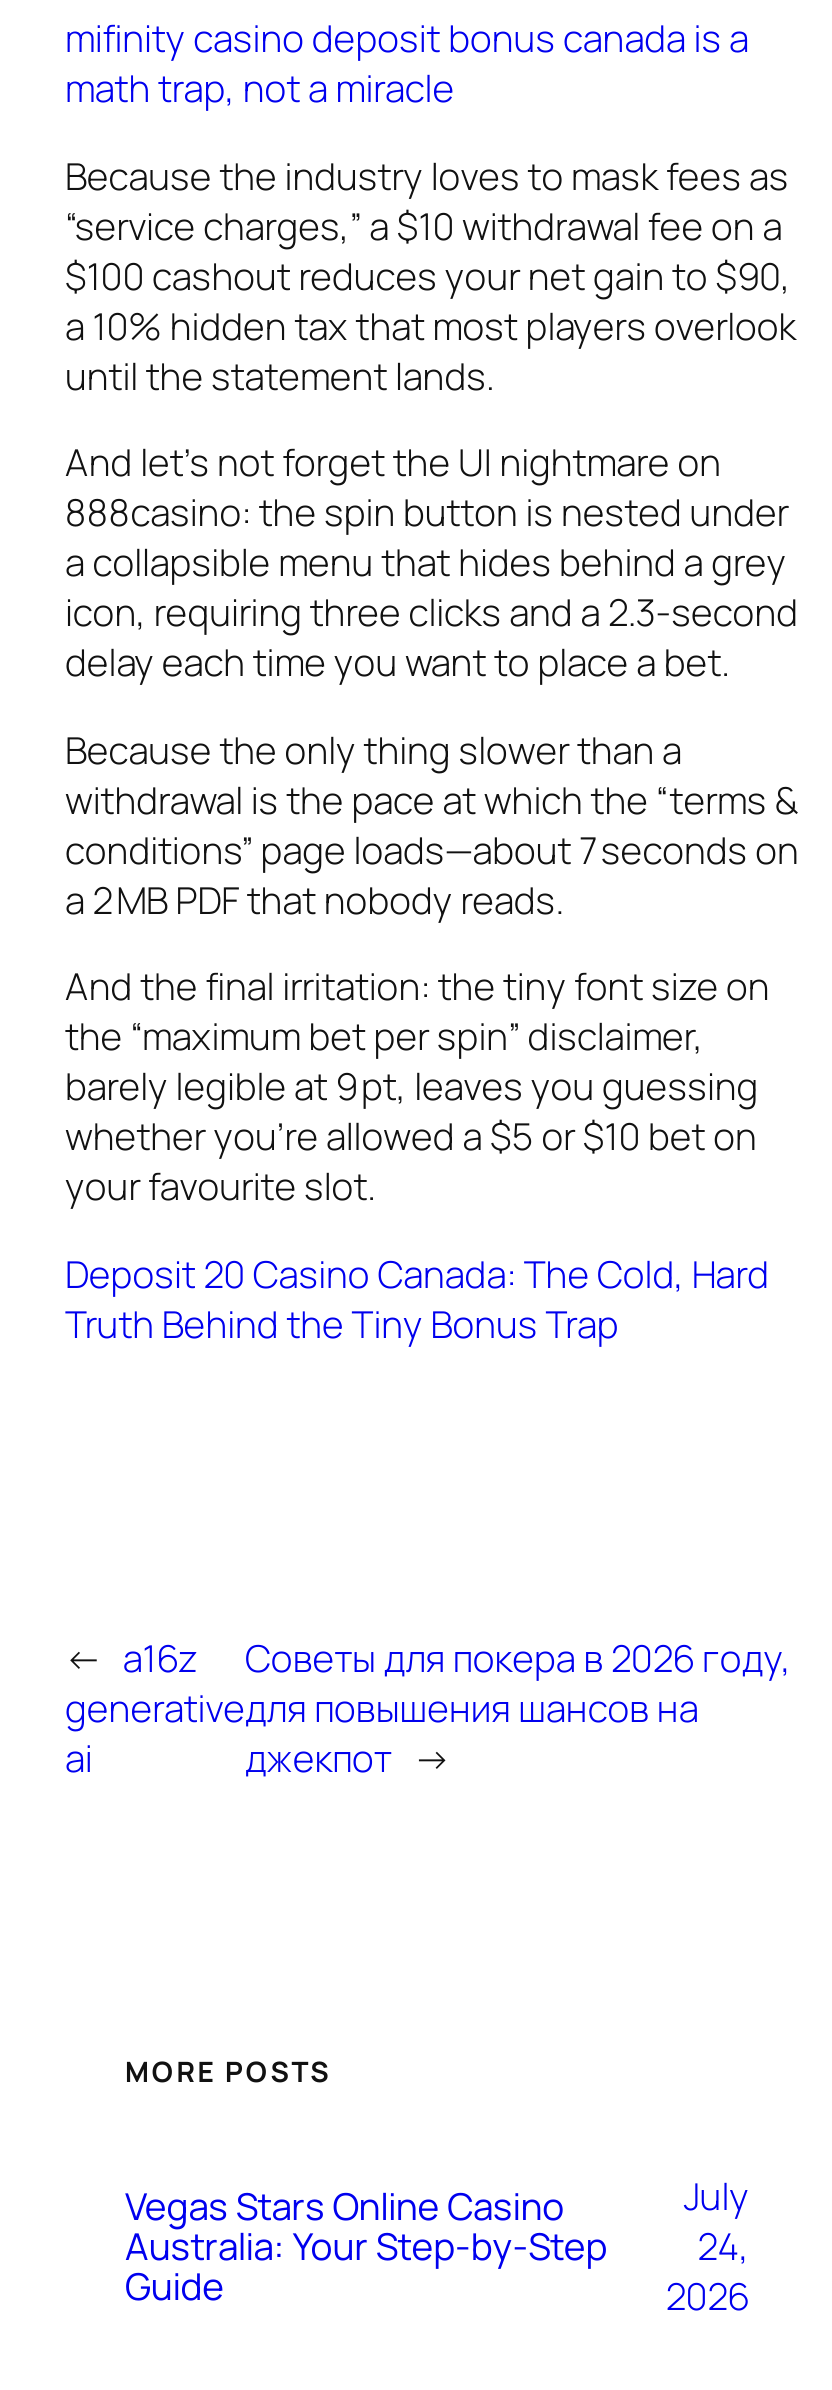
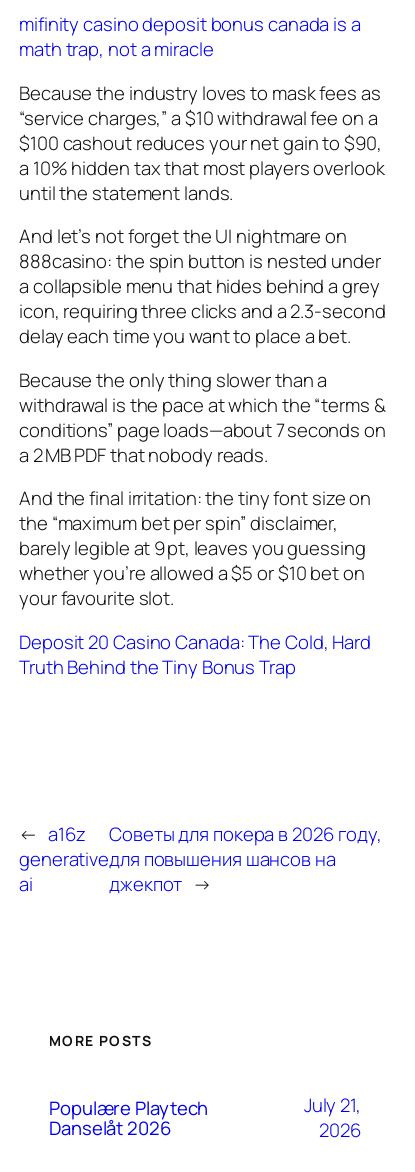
[125,2180,607,2312] Vegas Stars Online Casino | Australia: Your Step-by-Step | Guide -> [49,1095,208,1141] Populære Playtech | Danselåt 2026
[684,2169,749,2271] July | 24, -> [304,1092,361,1118] July 21,

